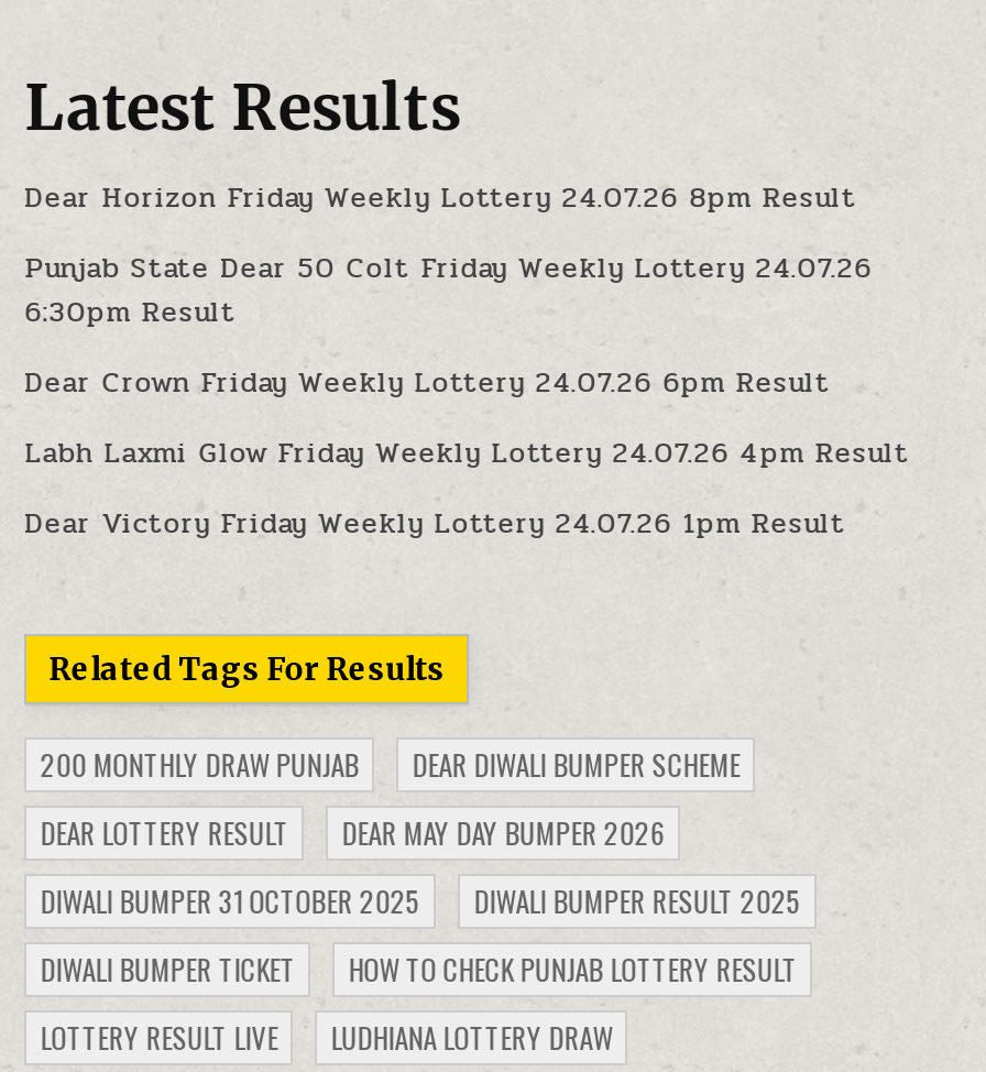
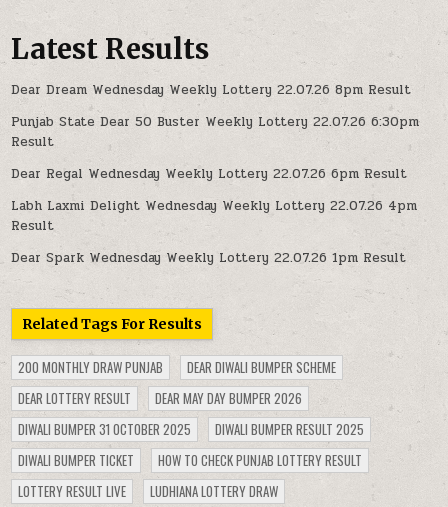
[25,176,857,220] Dear Horizon Friday Weekly Lottery 24.07.26 8pm Result -> [11,80,411,100] Dear Dream Wednesday Weekly Lottery 22.07.26 8pm Result
[25,247,872,335] Punjab State Dear 50 Colt Friday Weekly Lottery 24.07.26 | 6:30pm Result -> [11,112,419,152] Punjab State Dear 50 Buster Weekly Lottery 22.07.26 6:30pm | Result
[25,361,830,405] Dear Crown Friday Weekly Lottery 24.07.26 6pm Result -> [11,164,407,184] Dear Regal Wednesday Weekly Lottery 22.07.26 6pm Result
[25,431,909,475] Labh Laxmi Glow Friday Weekly Lottery 24.07.26 4pm Result -> [11,196,417,236] Labh Laxmi Delight Wednesday Weekly Lottery 22.07.26 4pm | Result
[25,502,846,546] Dear Victory Friday Weekly Lottery 24.07.26 1pm Result -> [11,248,406,268] Dear Spark Wednesday Weekly Lottery 22.07.26 1pm Result

